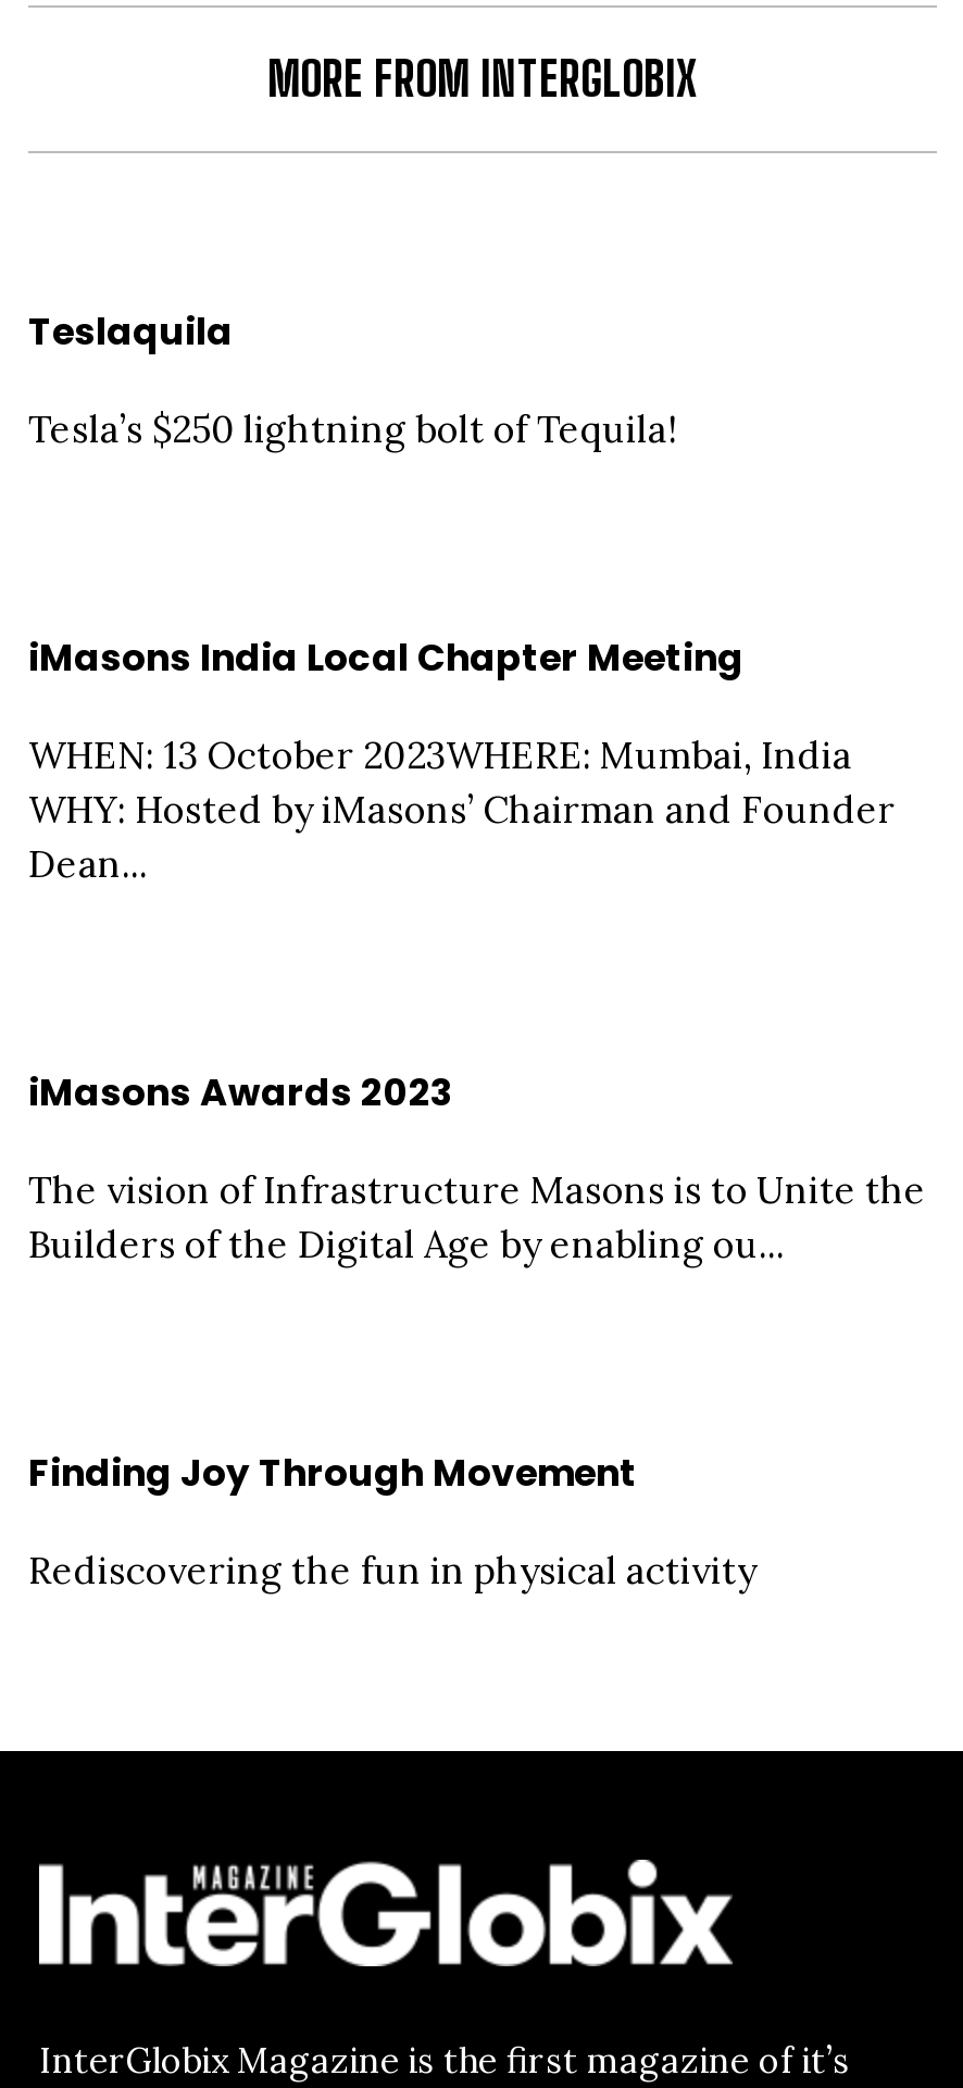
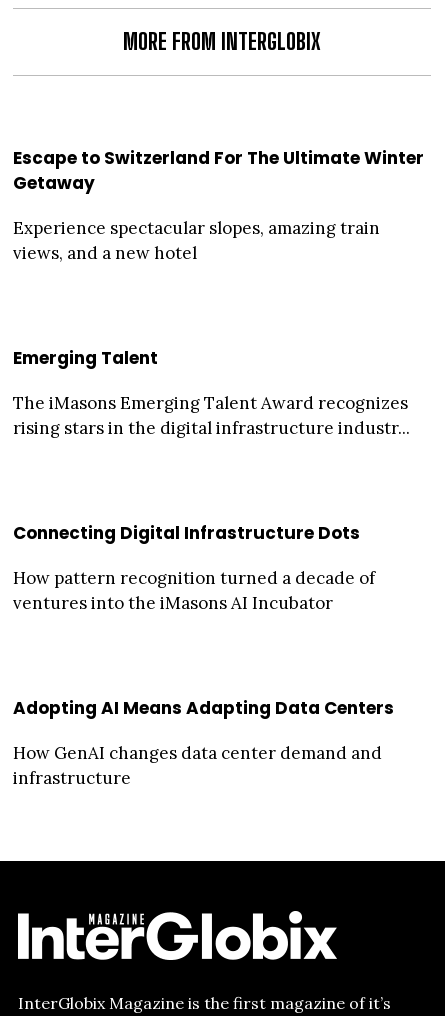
[28,305,233,358] Teslaquila -> [13,146,424,195] Escape to Switzerland For The Ultimate Winter | Getaway
[28,405,676,453] Tesla’s $250 lightning bolt of Tequila! -> [13,217,380,264] Experience spectacular slopes, amazing train | views, and a new hotel
[28,632,743,684] iMasons India Local Chapter Meeting -> [13,346,158,370] Emerging Talent
[28,732,896,888] WHEN: 13 October 2023WHERE: Mumbai, India | WHY: Hosted by iMasons’ Chairman and Founder | Dean... -> [13,392,410,439] The iMasons Emerging Talent Award recognizes | rising stars in the digital infrastructure industr...
[28,1066,454,1118] iMasons Awards 2023 -> [13,521,360,545] Connecting Digital Infrastructure Dots
[28,1166,926,1268] The vision of Infrastructure Masons is to Unite the | Builders of the Digital Age by enabling ou... -> [13,567,375,614] How pattern recognition turned a decade of | ventures into the iMasons AI Incubator
[28,1447,637,1499] Finding Joy Through Movement -> [13,696,394,720] Adopting AI Means Adapting Data Centers
[28,1547,756,1595] Rediscovering the fun in physical activity -> [13,742,382,789] How GenAI changes data center demand and | infrastructure

